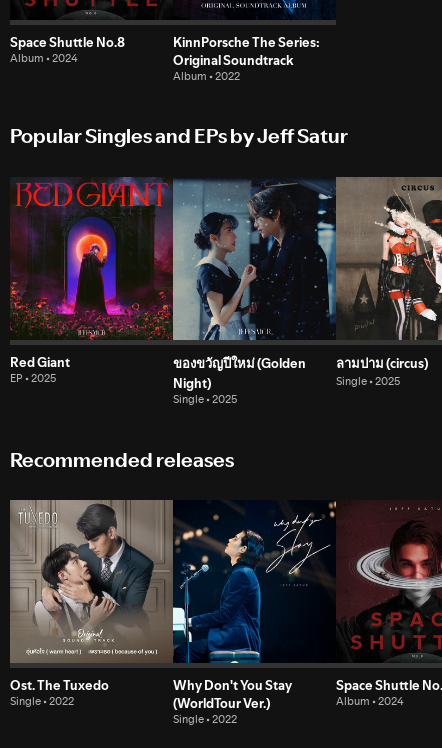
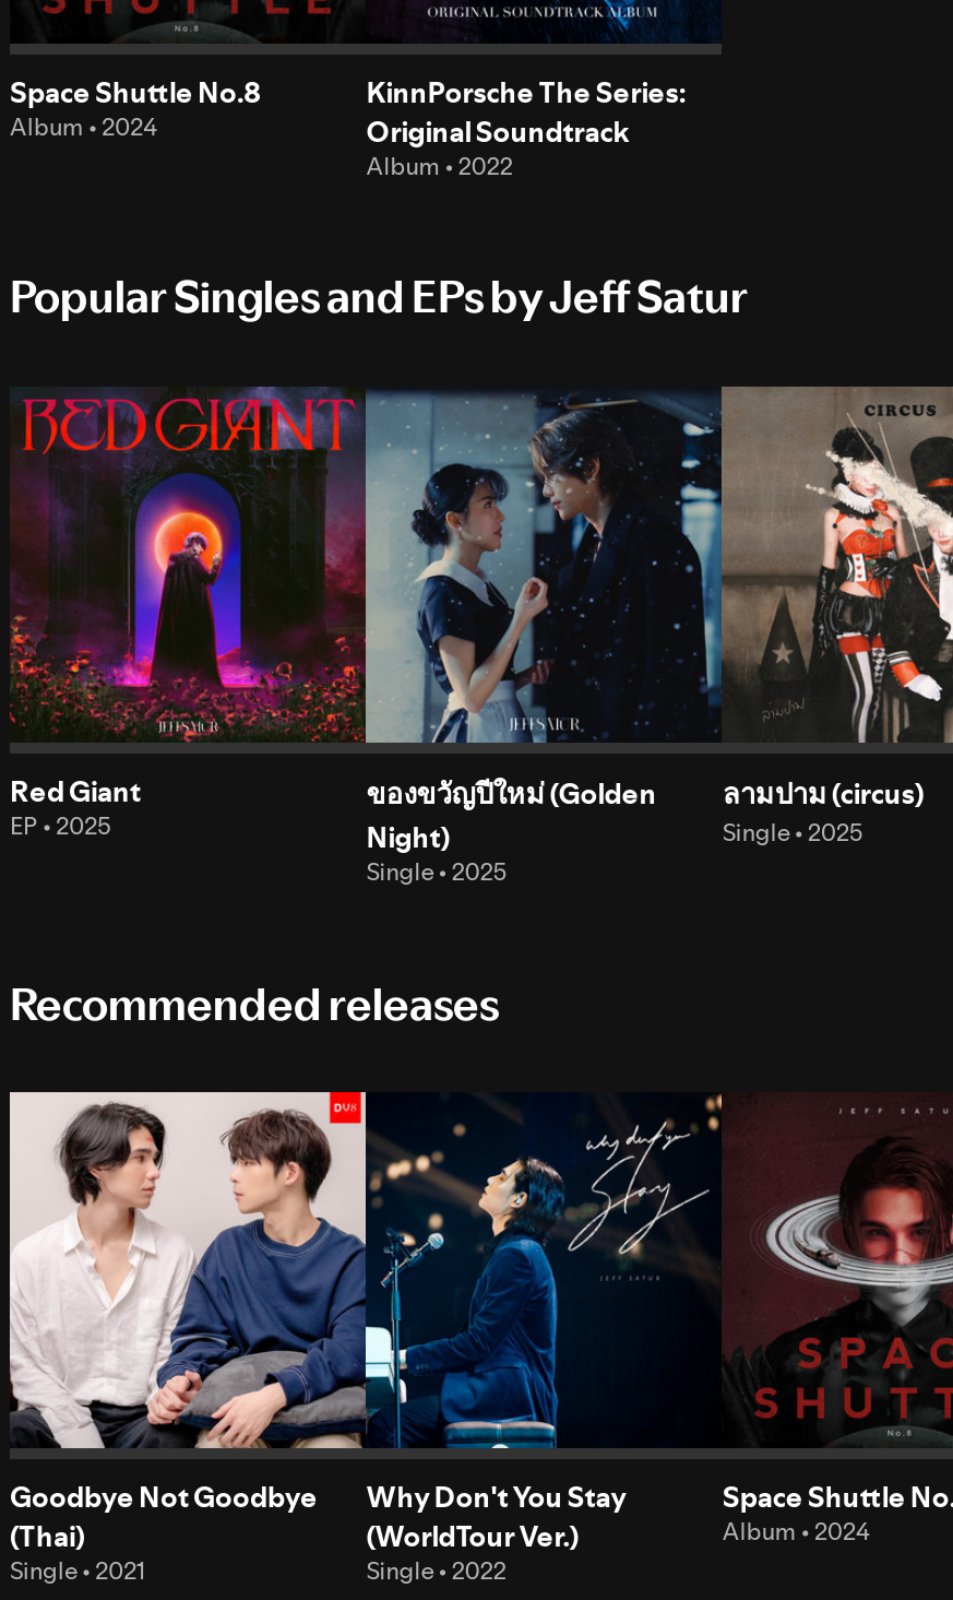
[9,499,174,709] [image] | Ost. The Tuxedo | Single • 2022 -> [10,1090,368,1589] [image] | Goodbye Not Goodbye | (Thai) | Single • 2021

